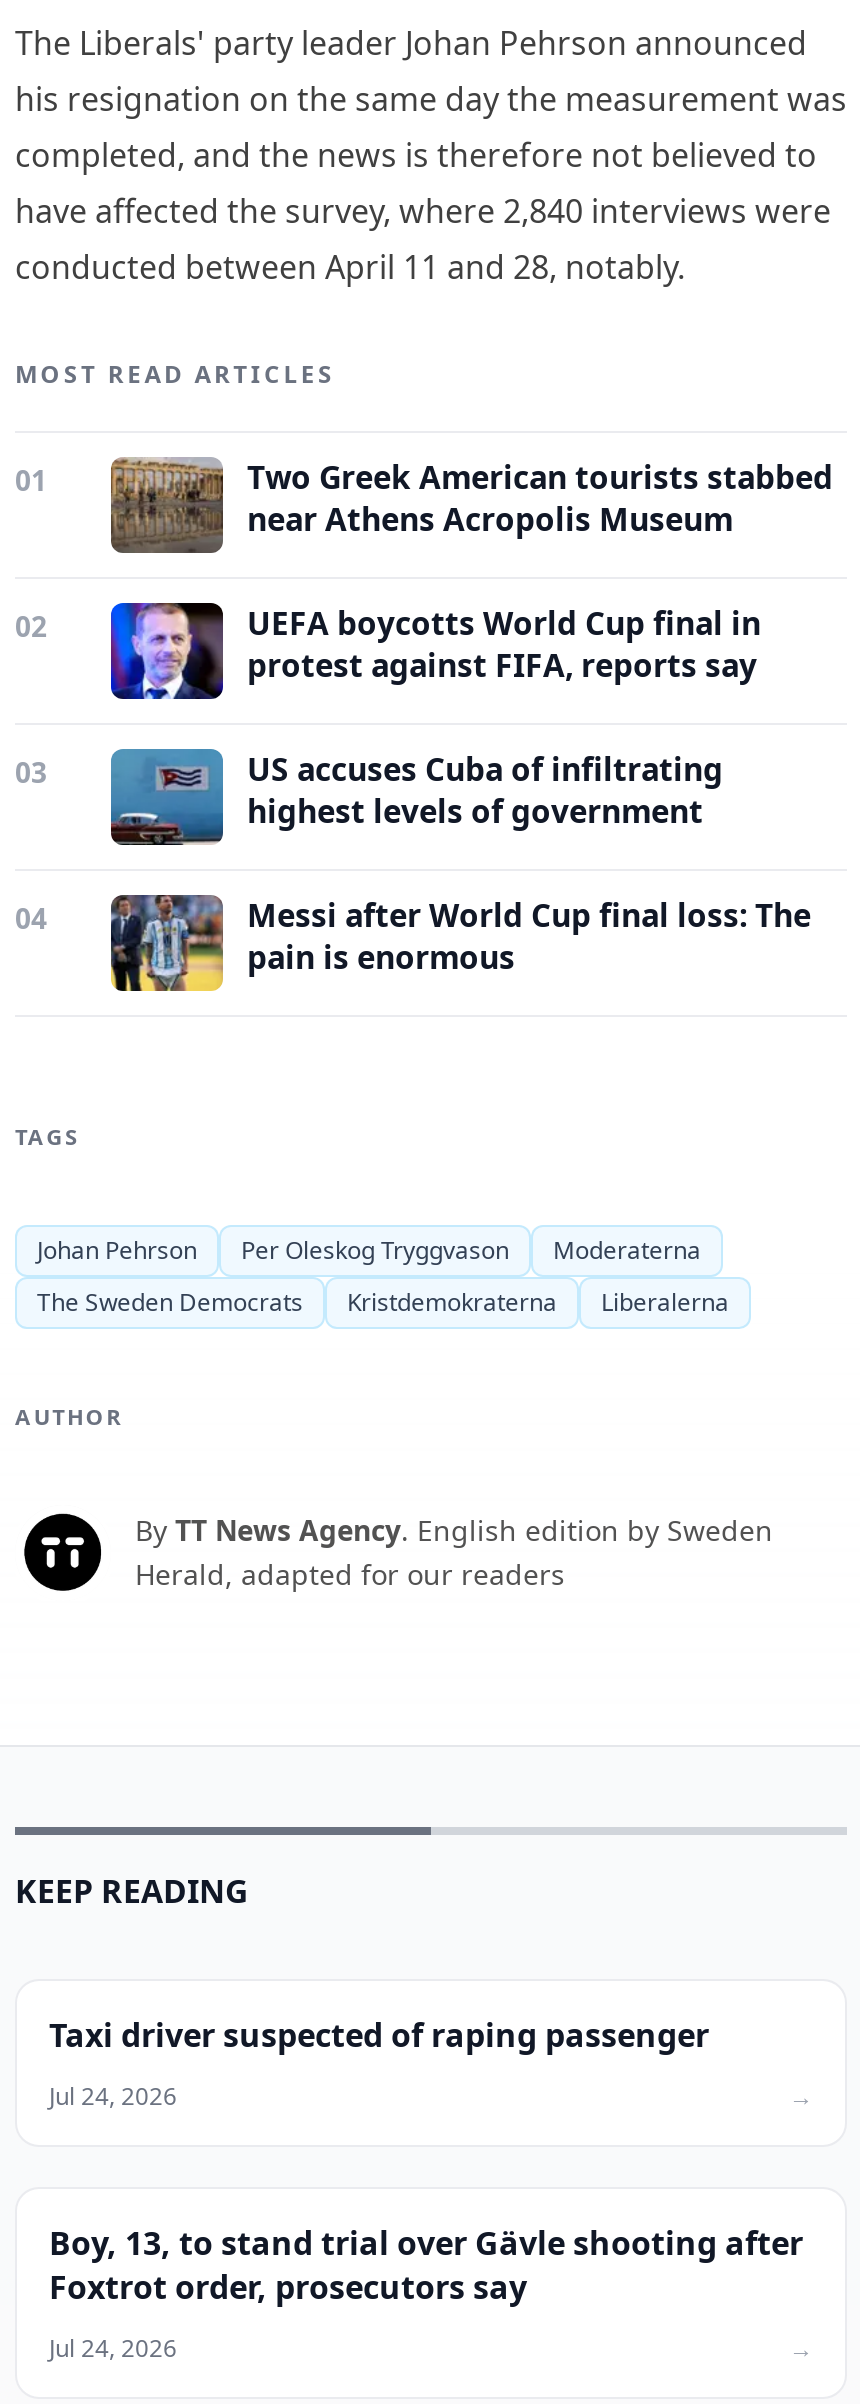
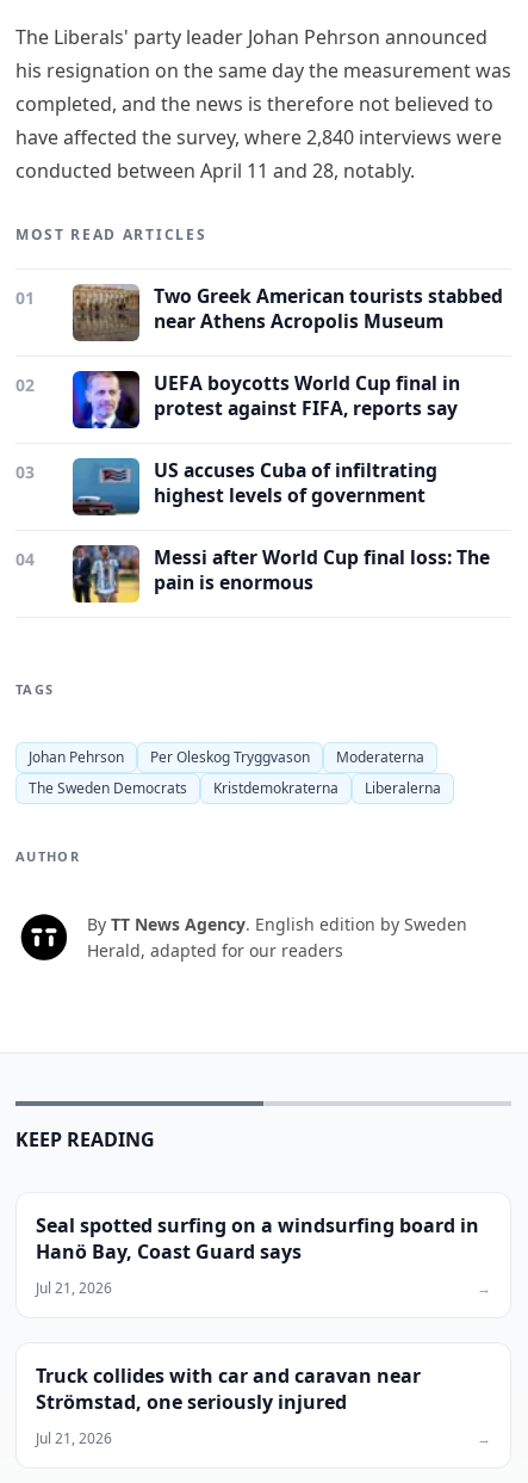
[49,2013,709,2057] Taxi driver suspected of raping passenger -> [36,1212,479,1265] Seal spotted surfing on a windsurfing board in | Hanö Bay, Coast Guard says
[49,2079,177,2113] Jul 24, 2026 -> [36,1278,112,1298] Jul 21, 2026
[49,2221,803,2309] Boy, 13, to stand trial over Gävle shooting after | Foxtrot order, prosecutors say -> [36,1362,421,1415] Truck collides with car and caravan near | Strömstad, one seriously injured
[49,2331,177,2365] Jul 24, 2026 -> [36,1428,112,1448] Jul 21, 2026

